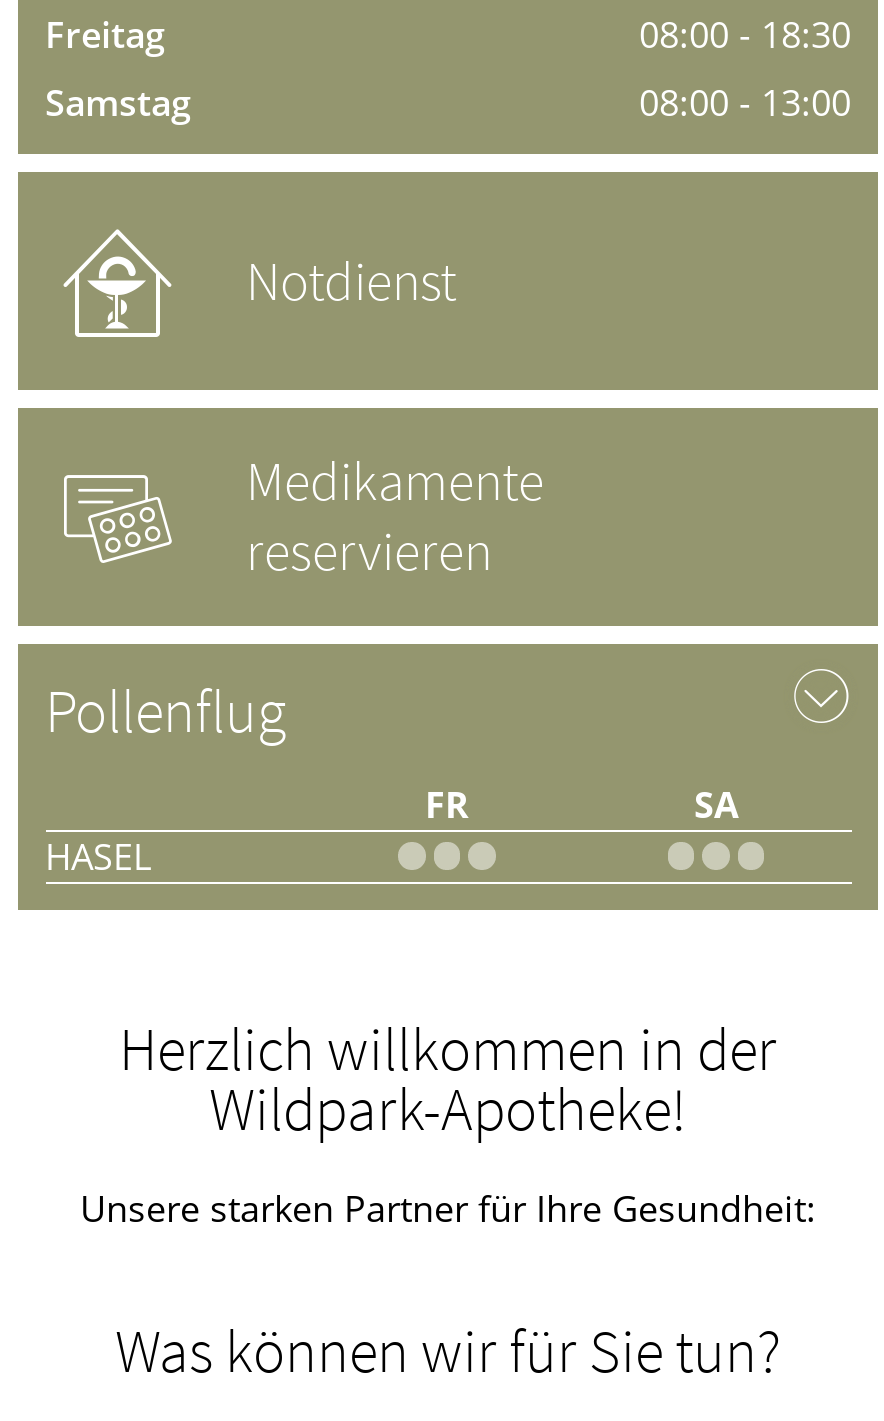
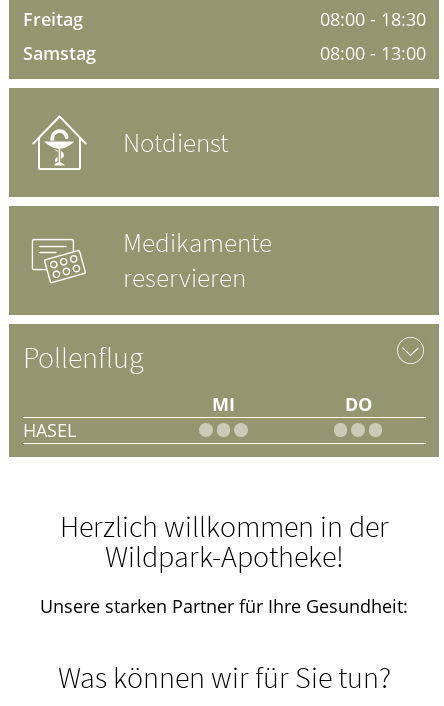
[425,780,738,828] FR | SA -> [212,392,371,416] MI | DO

